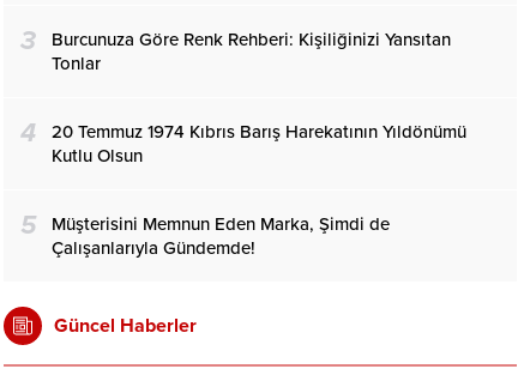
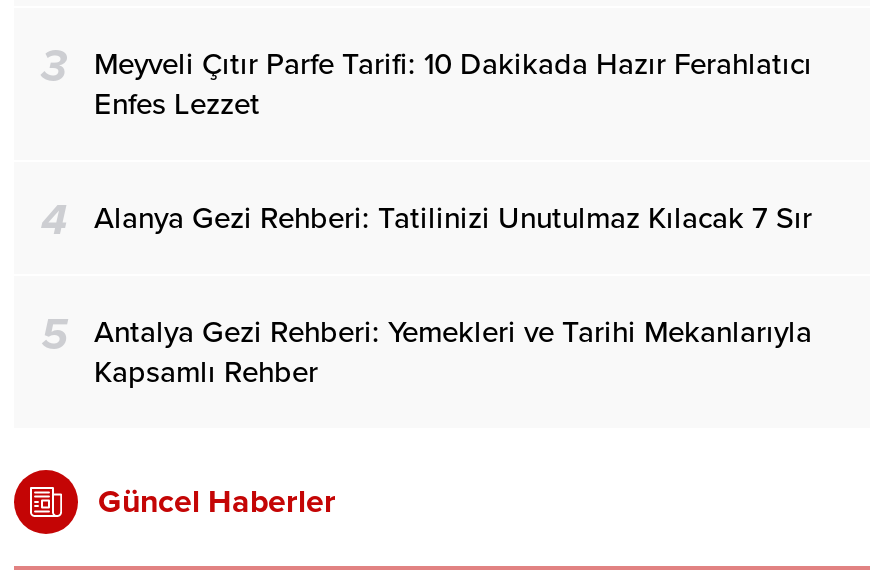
[52,29,451,74] Burcunuza Göre Renk Rehberi: Kişiliğinizi Yansıtan | Tonlar -> [94,46,812,122] Meyveli Çıtır Parfe Tarifi: 10 Dakikada Hazır Ferahlatıcı | Enfes Lezzet
[52,121,466,167] 20 Temmuz 1974 Kıbrıs Barış Harekatının Yıldönümü | Kutlu Olsun -> [94,200,812,236] Alanya Gezi Rehberi: Tatilinizi Unutulmaz Kılacak 7 Sır
[52,213,390,259] Müşterisini Memnun Eden Marka, Şimdi de | Çalışanlarıyla Gündemde! -> [94,314,812,390] Antalya Gezi Rehberi: Yemekleri ve Tarihi Mekanlarıyla | Kapsamlı Rehber

